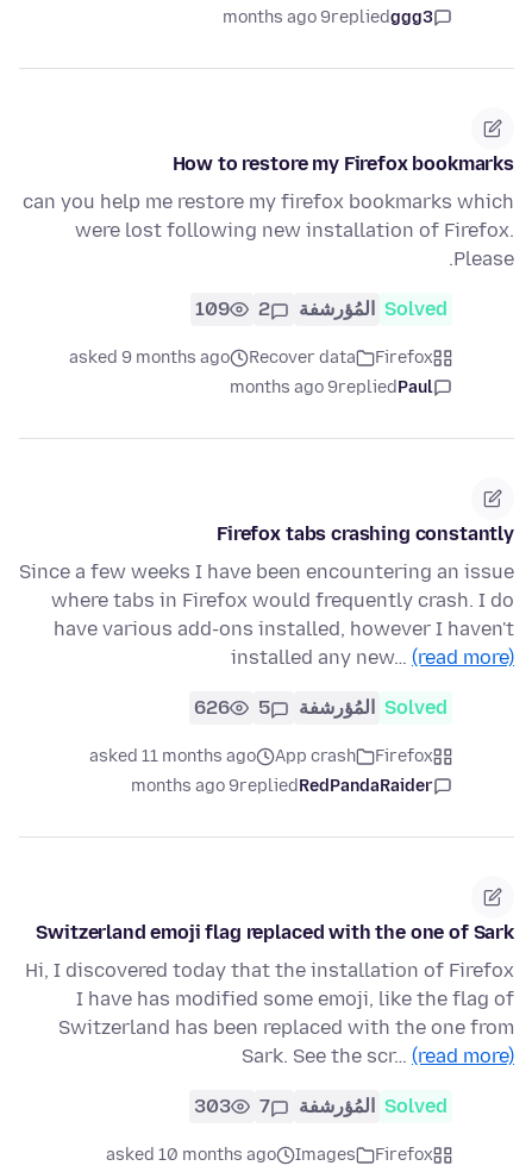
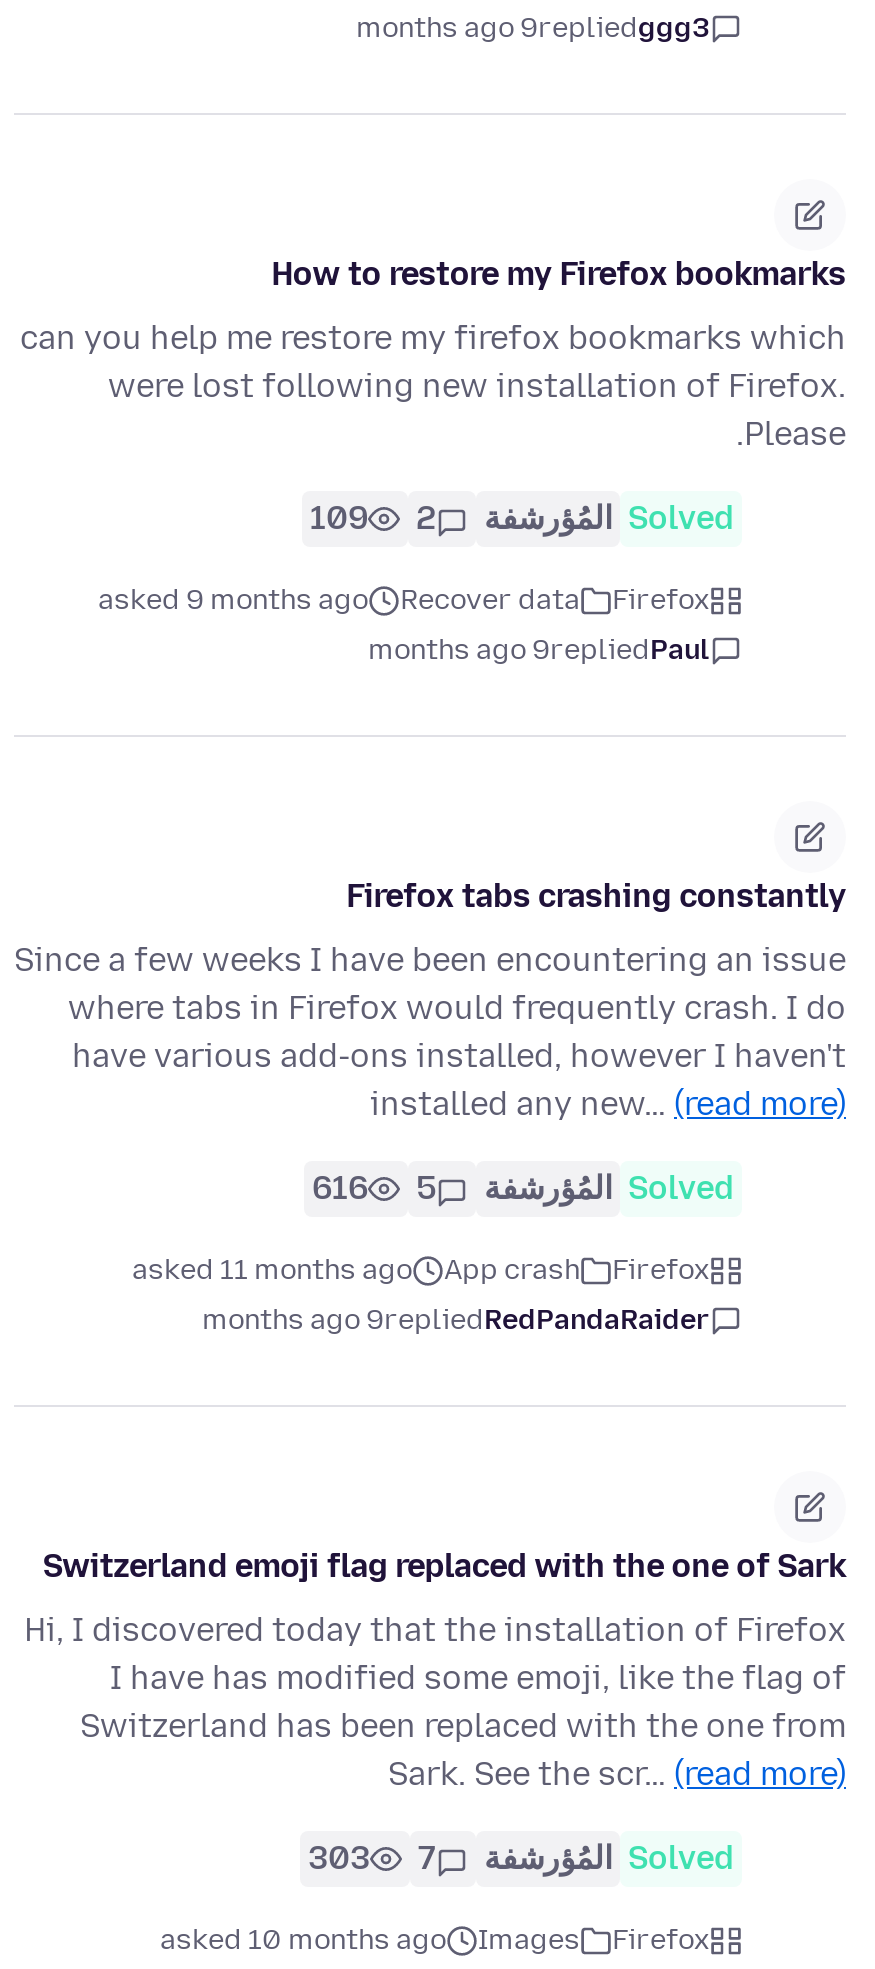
[194,697,447,719] Solved المُؤرشفة 5 626 -> [312,1170,734,1208] Solved المُؤرشفة 5 616

